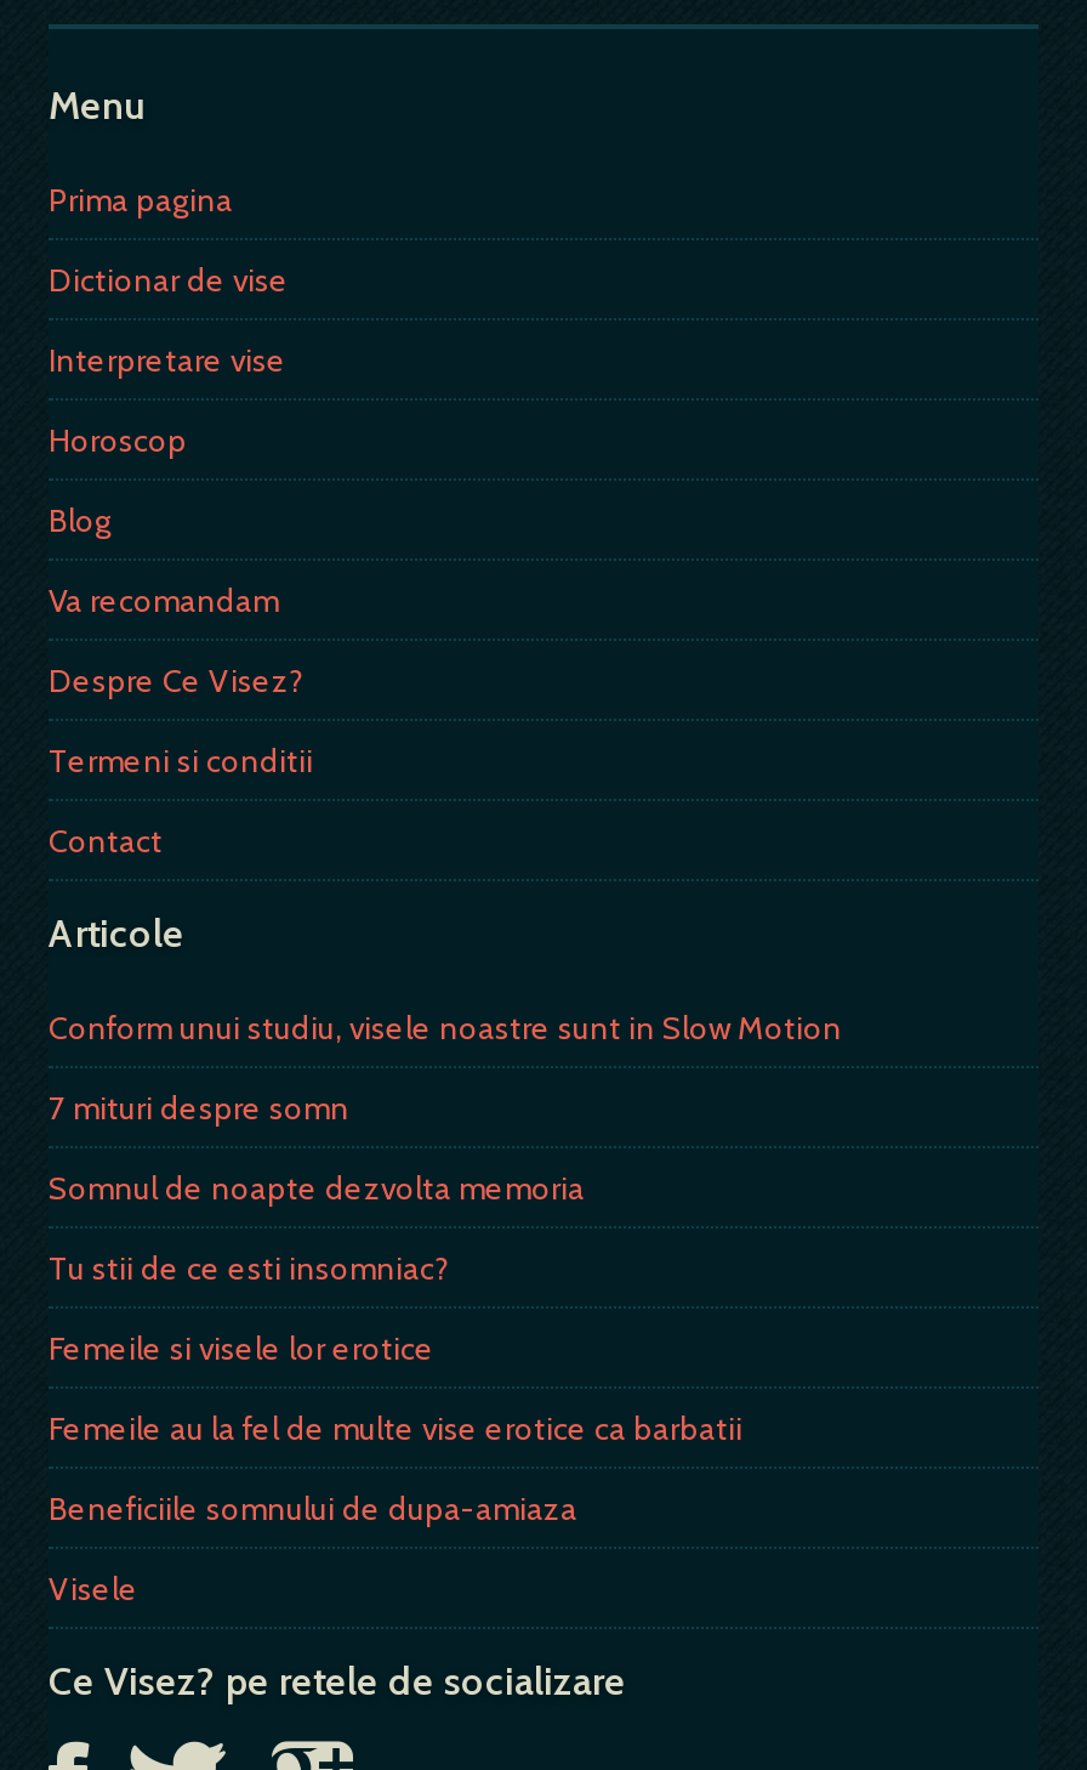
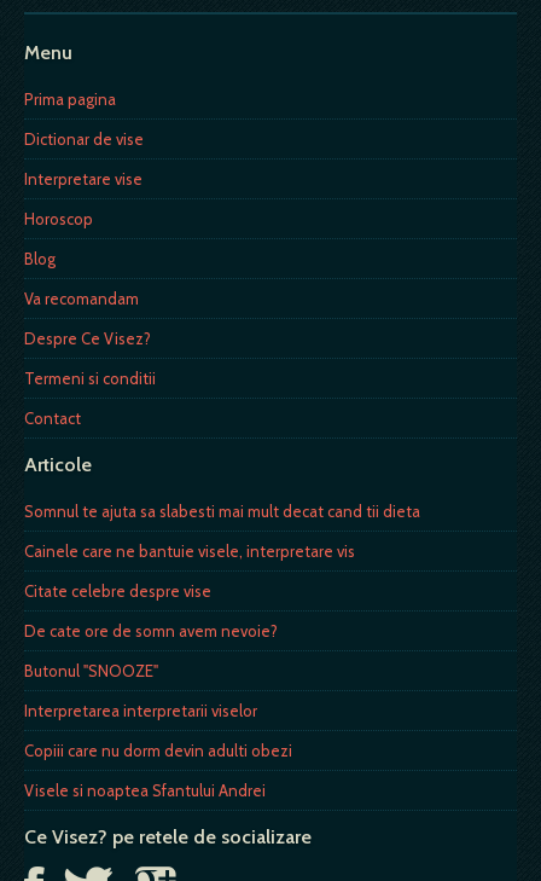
[49,1008,842,1046] Conform unui studiu, visele noastre sunt in Slow Motion -> [24,502,420,521] Somnul te ajuta sa slabesti mai mult decat cand tii dieta
[49,1088,349,1127] 7 mituri despre somn -> [24,541,355,561] Cainele care ne bantuie visele, interpretare vis
[49,1168,585,1207] Somnul de noapte dezvolta memoria -> [24,581,211,601] Citate celebre despre vise
[49,1248,449,1287] Tu stii de ce esti insomniac? -> [24,621,278,641] De cate ore de somn avem nevoie?
[49,1328,434,1367] Femeile si visele lor erotice -> [24,661,158,680] Butonul "SNOOZE"
[49,1408,742,1447] Femeile au la fel de multe vise erotice ca barbatii -> [24,701,257,720] Interpretarea interpretarii viselor
[49,1488,577,1527] Beneficiile somnului de dupa-amiaza -> [24,741,292,760] Copiii care nu dorm devin adulti obezi
[49,1568,138,1607] Visele -> [24,781,266,800] Visele si noaptea Sfantului Andrei

